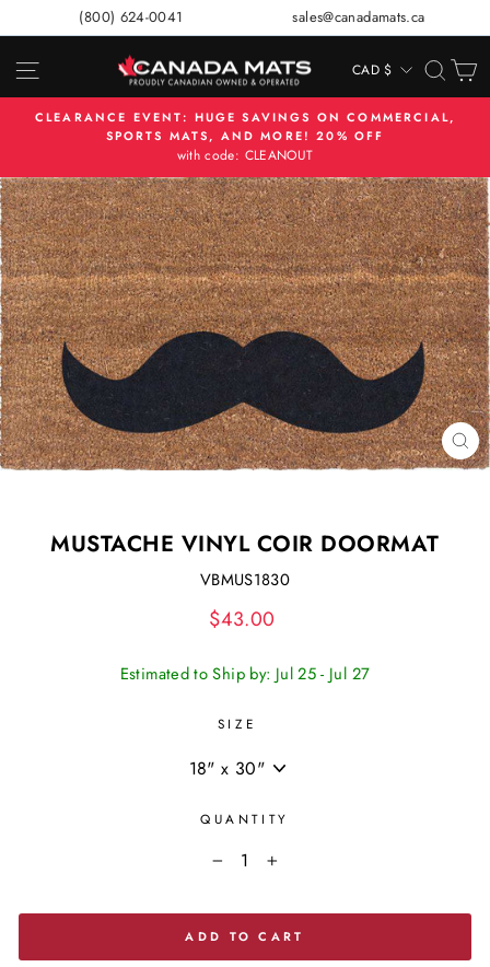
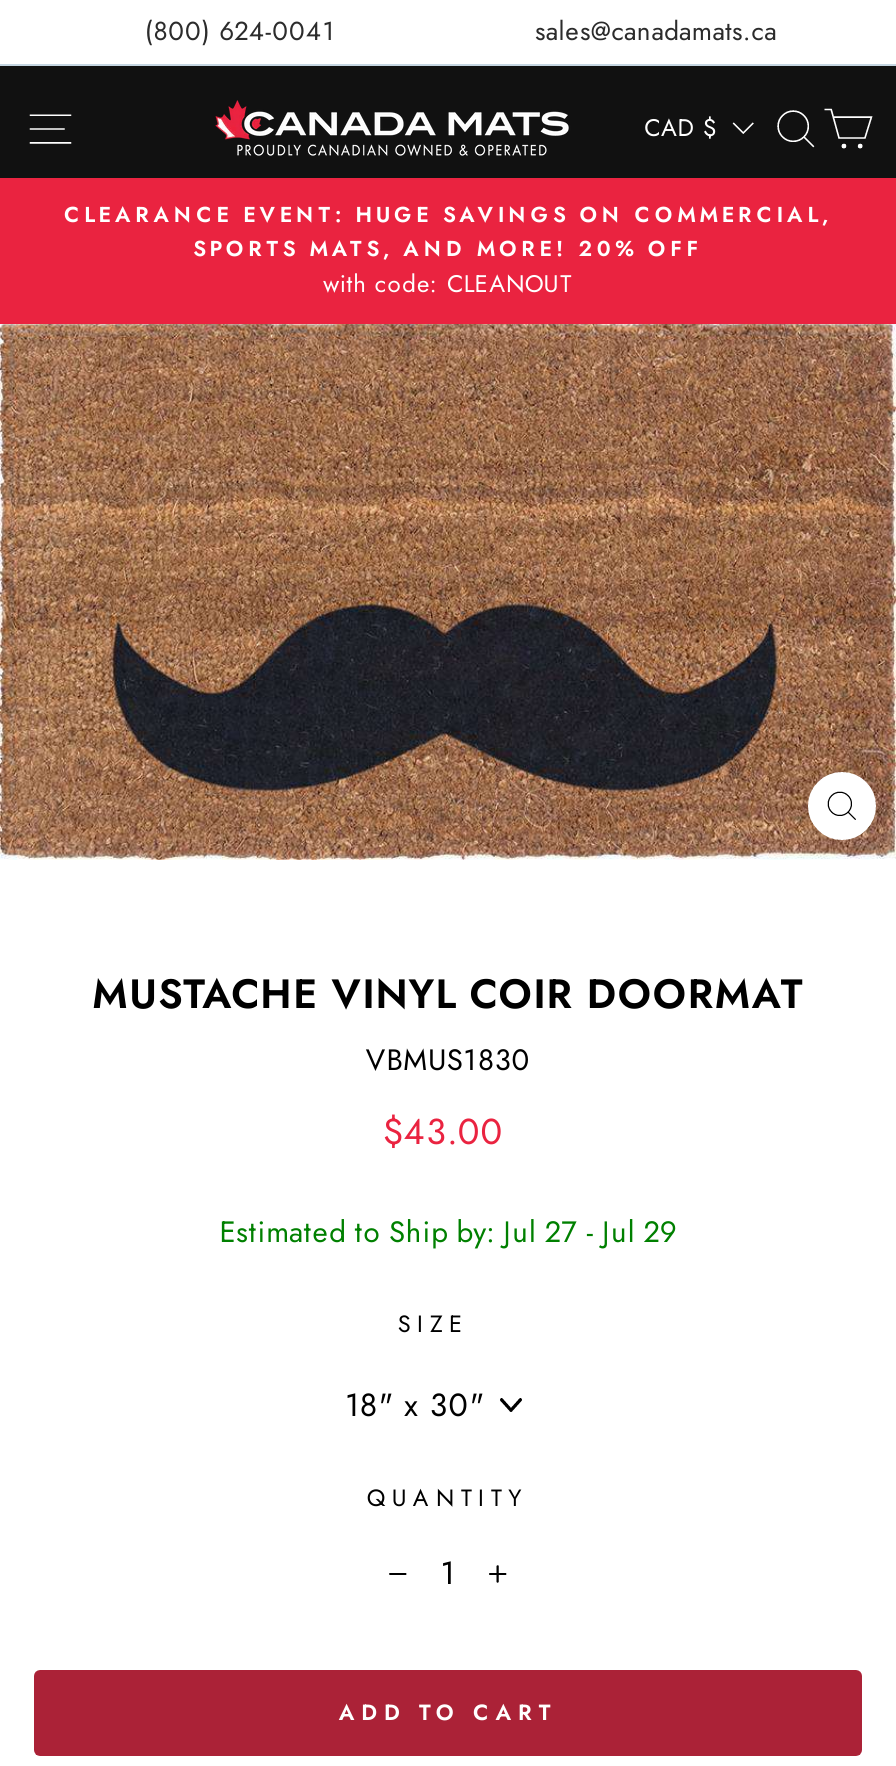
[120,662,370,686] Estimated to Ship by: Jul 25 - Jul 27 -> [219,1211,677,1255] Estimated to Ship by: Jul 27 - Jul 29

